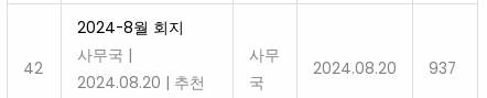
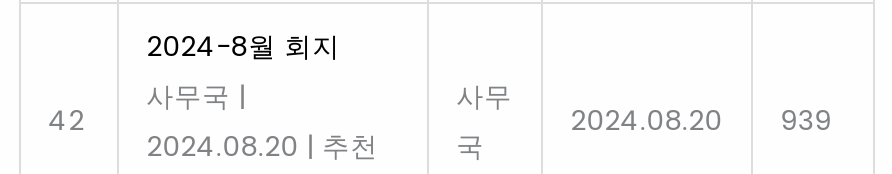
[313,58,456,79] 2024.08.20 937 -> [570,101,832,139] 2024.08.20 939

